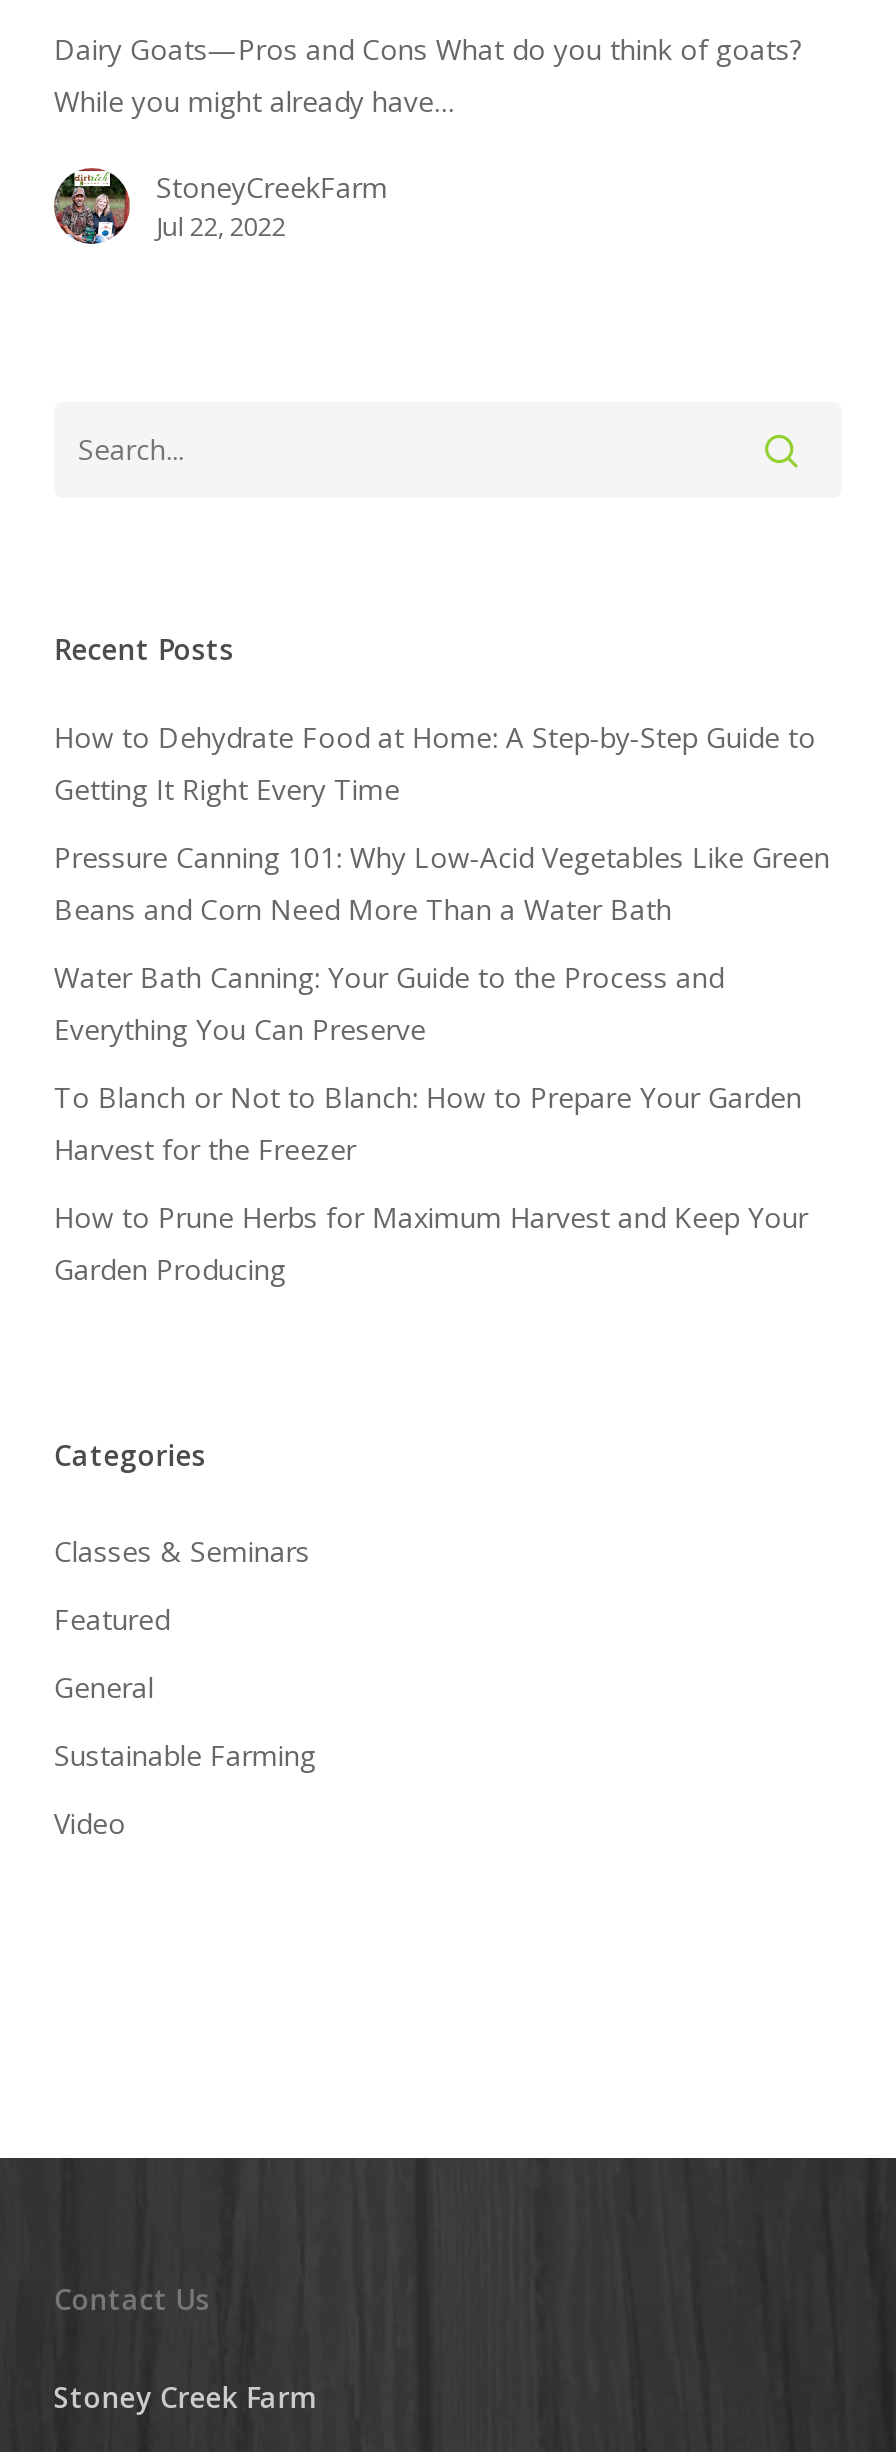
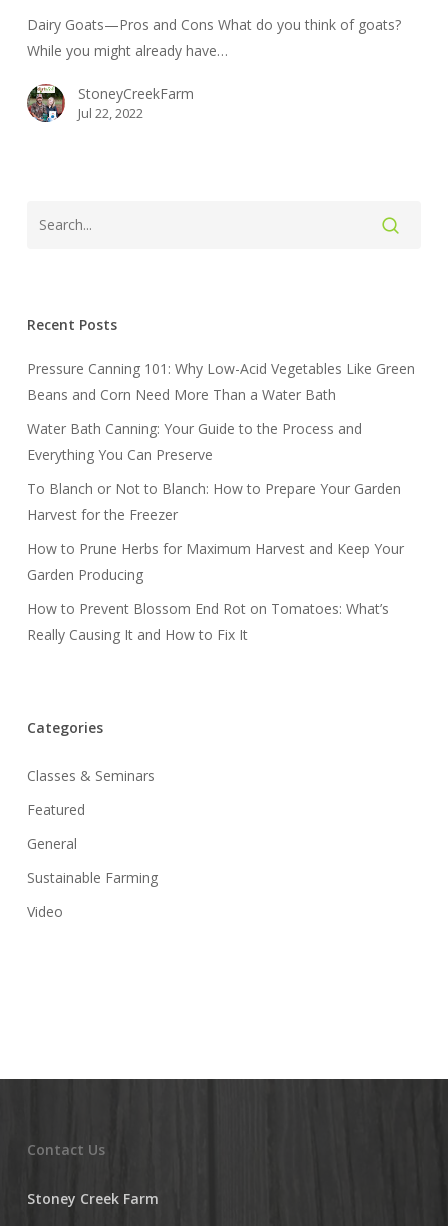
[54,717,816,807] How to Dehydrate Food at Home: A Step-by-Step Guide to | Getting It Right Every Time -> none
moved [54,837,830,1287] -> [27,359,415,584]: Pressure Canning 101: Why Low-Acid Vegetables Like Green | Beans and Corn Need More Than a Water Bath | Water Bath Canning: Your Guide to the Process and | Everything You Can Preserve | To Blanch or Not to Blanch: How to Prepare Your Garden | Harvest for the Freezer | How to Prune Herbs for Maximum Harvest and Keep Your | Garden Producing
none -> [27,599,389,644] How to Prevent Blossom End Rot on Tomatoes: What’s | Really Causing It and How to Fix It

